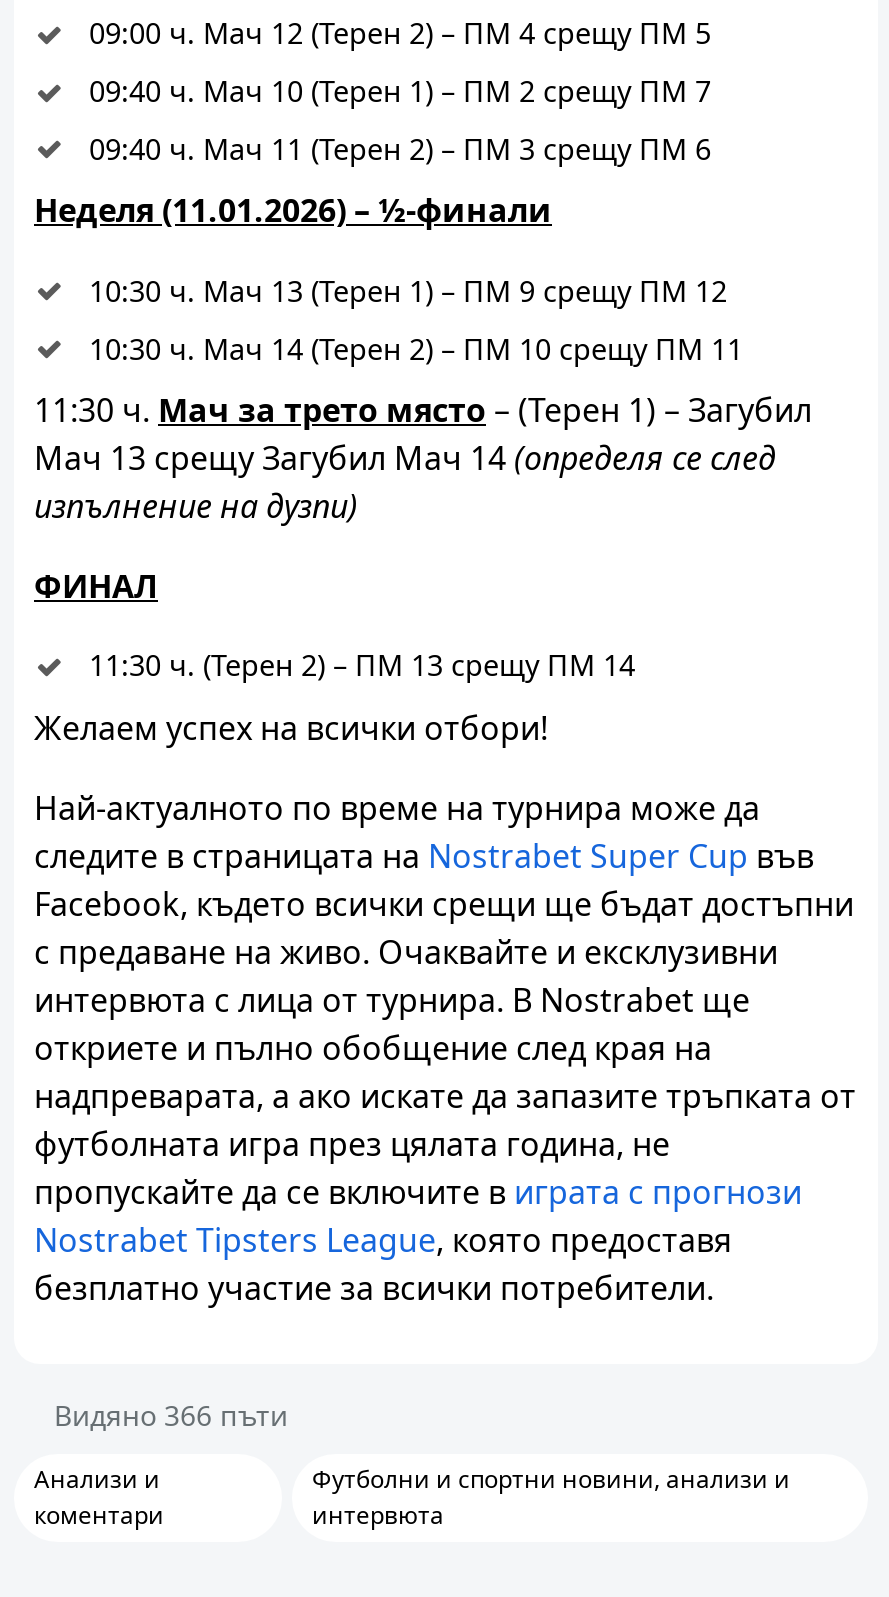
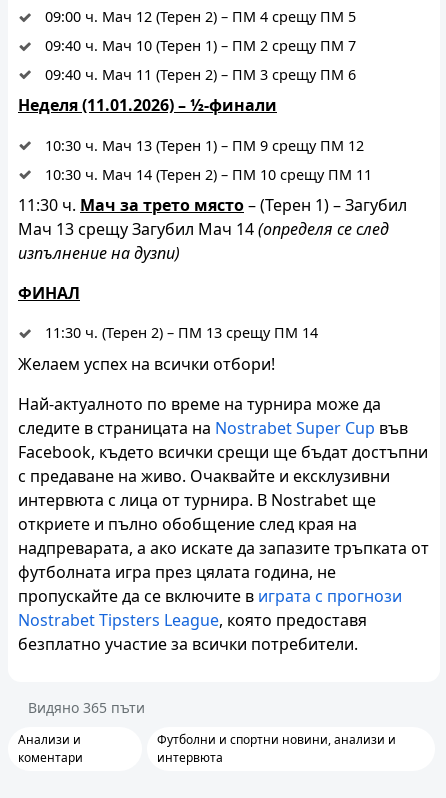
[46,1396,288,1434] Видяно 366 пъти -> [24,698,145,717] Видяно 365 пъти

